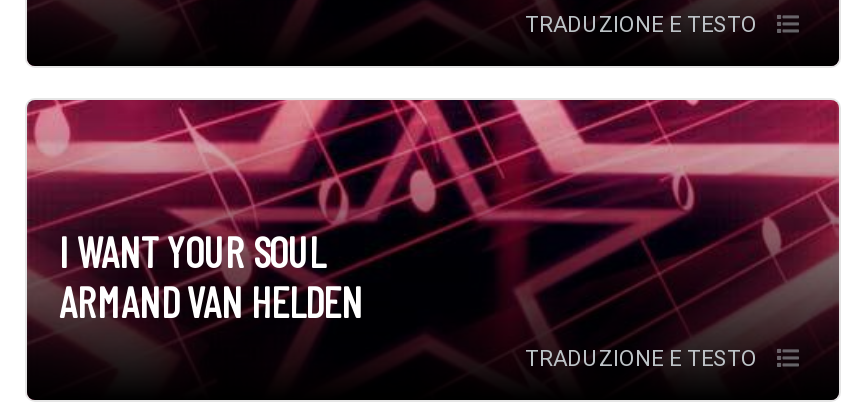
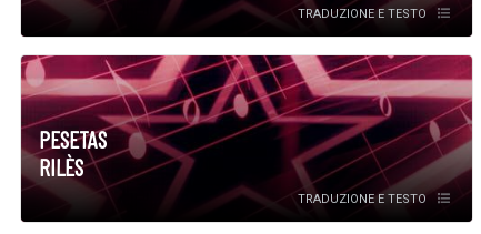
[59,226,363,326] I WANT YOUR SOUL | ARMAND VAN HELDEN -> [39,125,107,181] PESETAS | RILÈS

